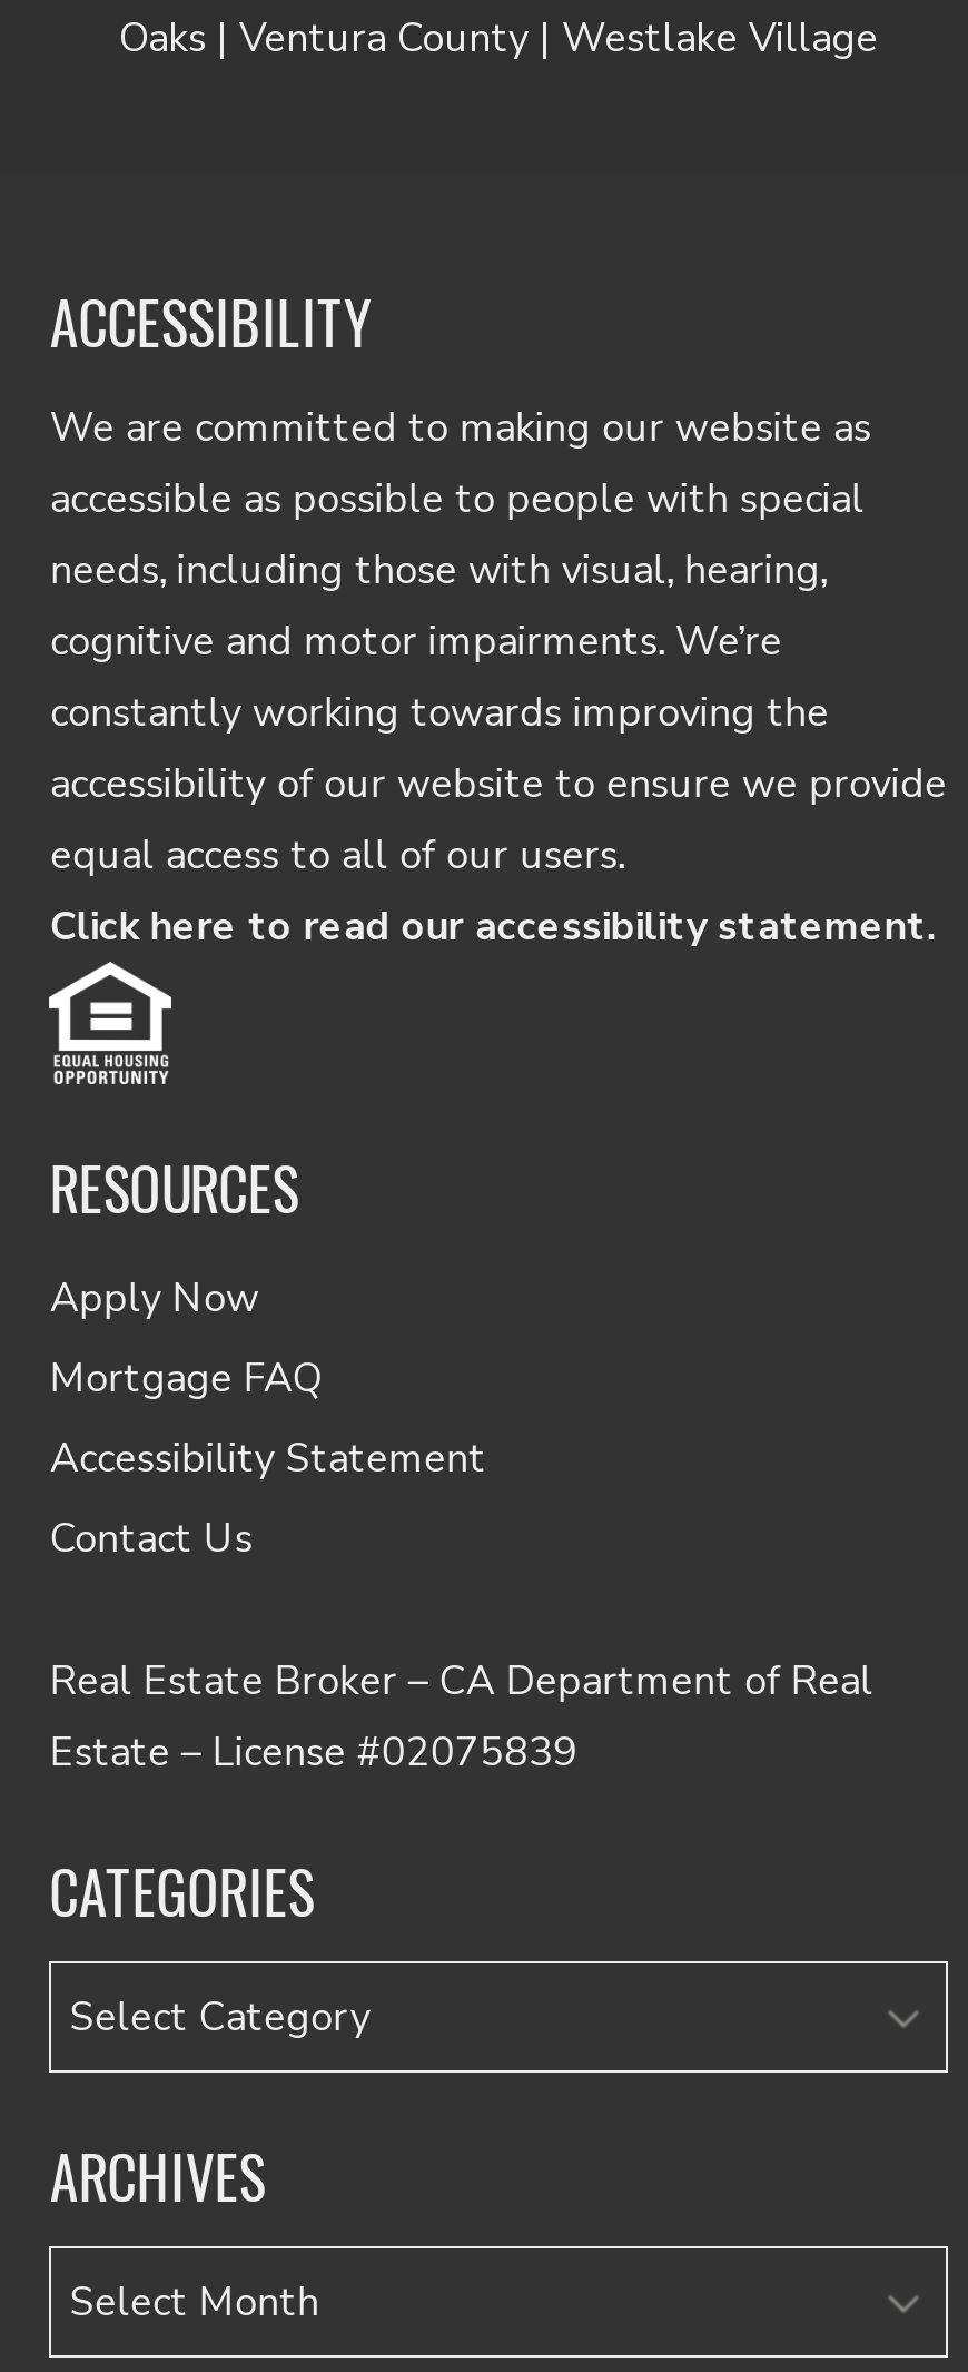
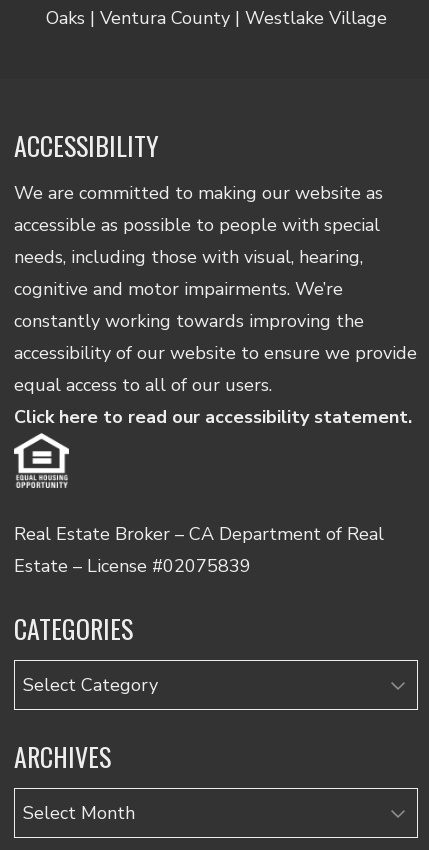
[50,1145,486,1566] RESOURCES | Apply Now | Mortgage FAQ | Accessibility Statement | Contact Us -> none

